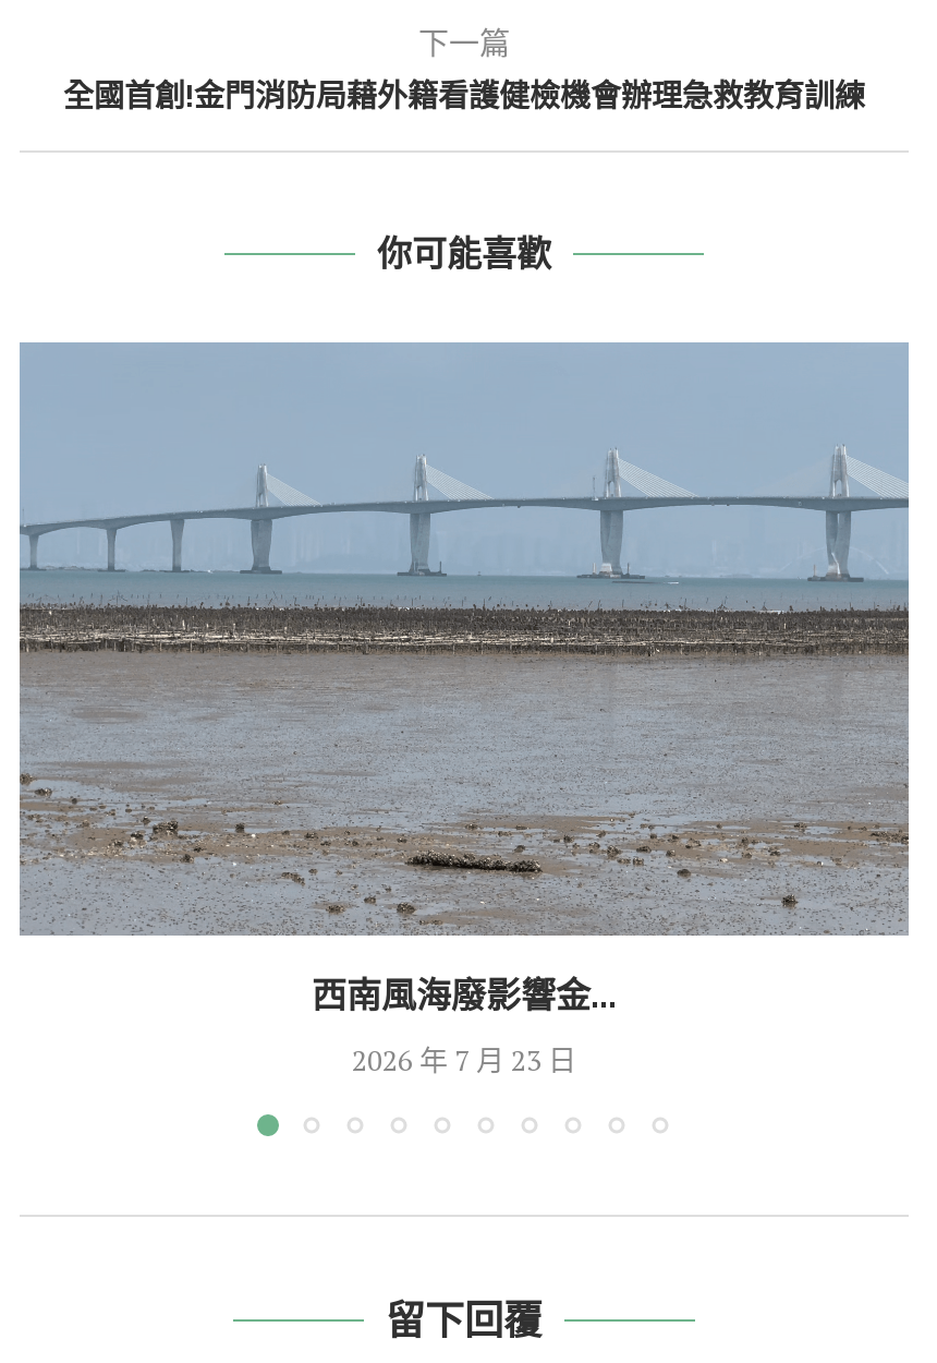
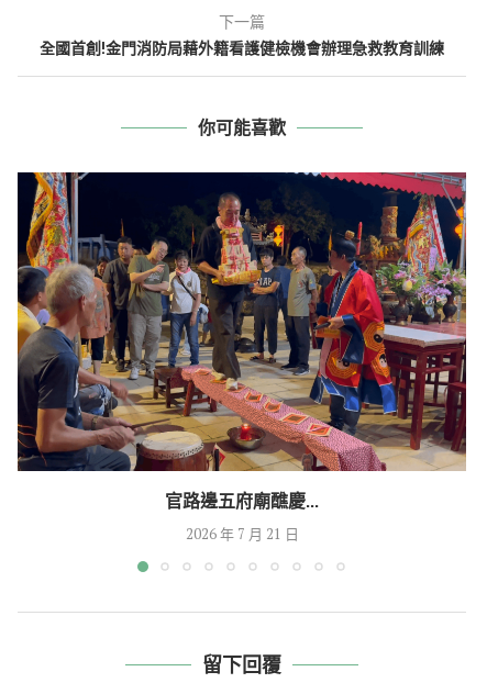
[17,340,911,1017] [image] | 西南風海廢影響金... -> [16,171,467,512] [image] | 官路邊五府廟醮慶...
[352,1041,576,1080] 2026 年 7 月 23 日 -> [185,524,298,544] 2026 年 7 月 21 日

